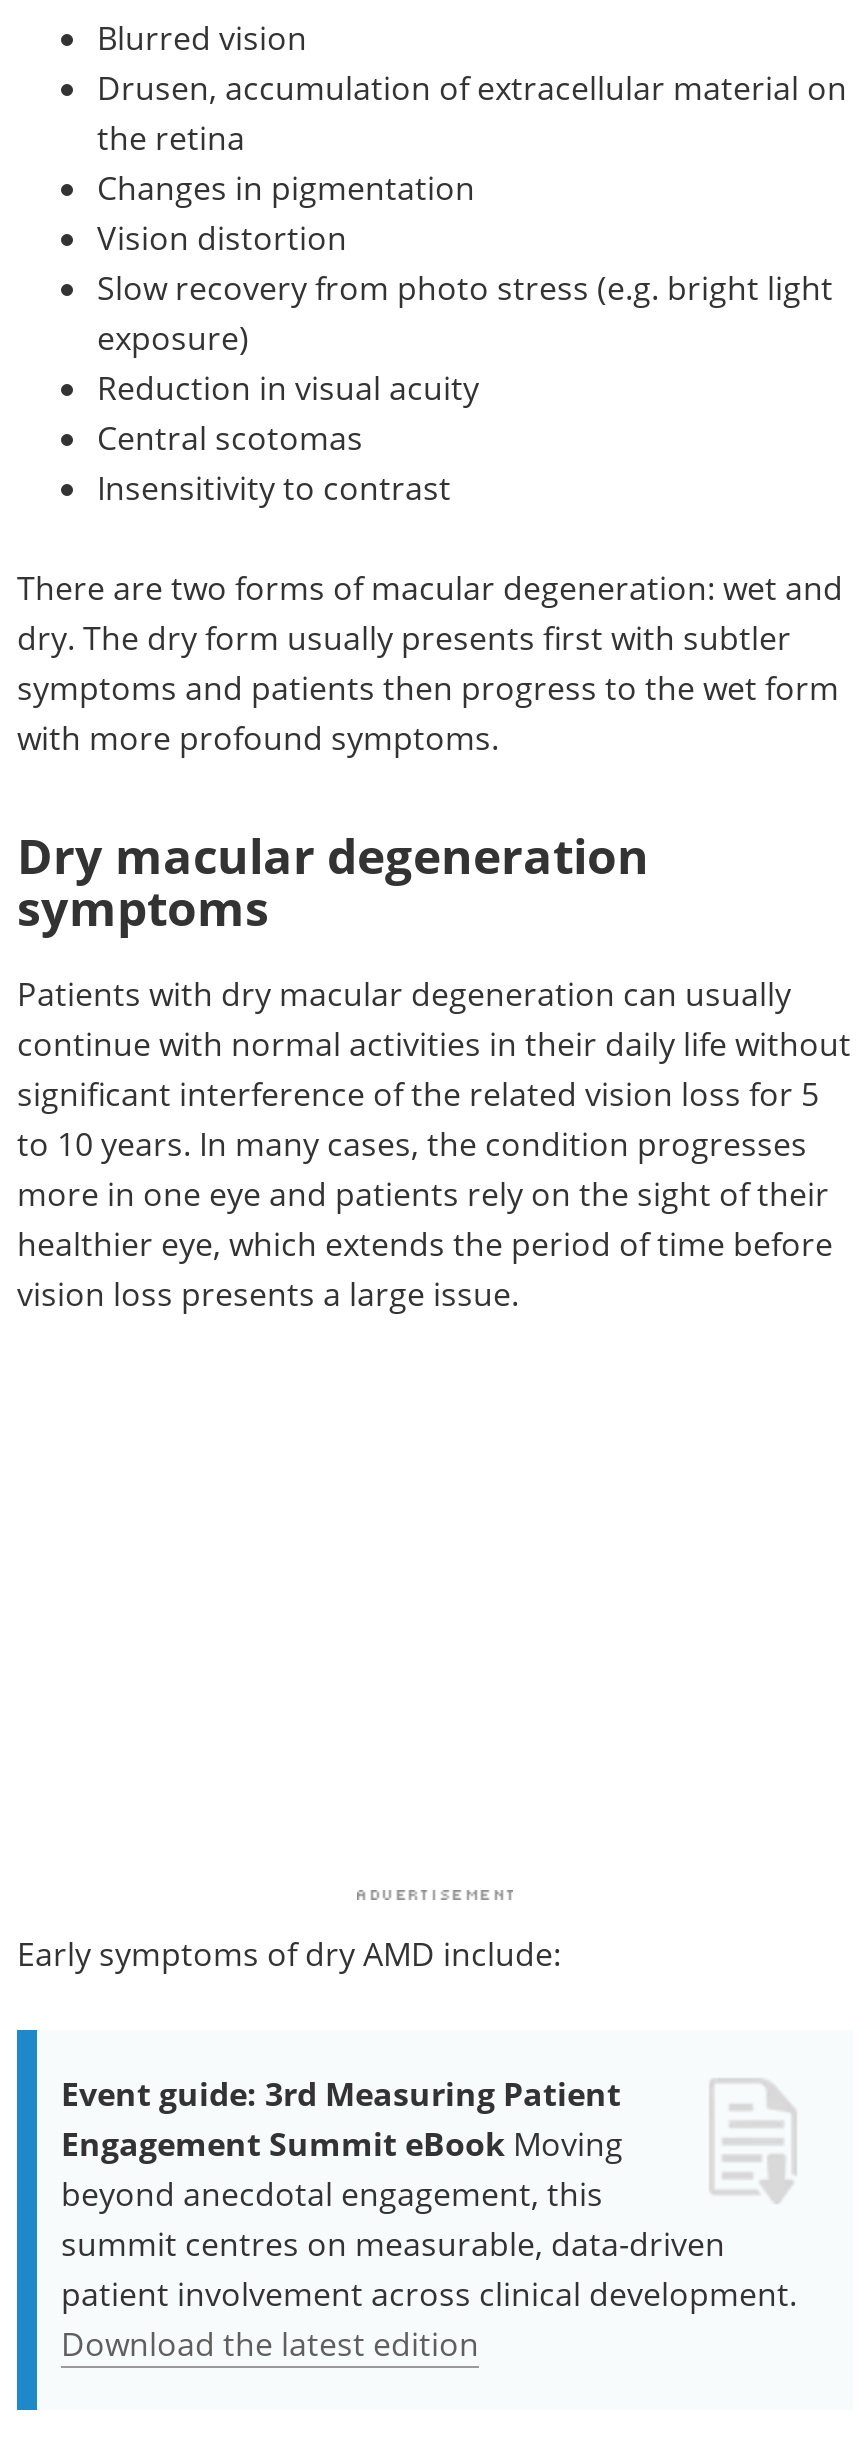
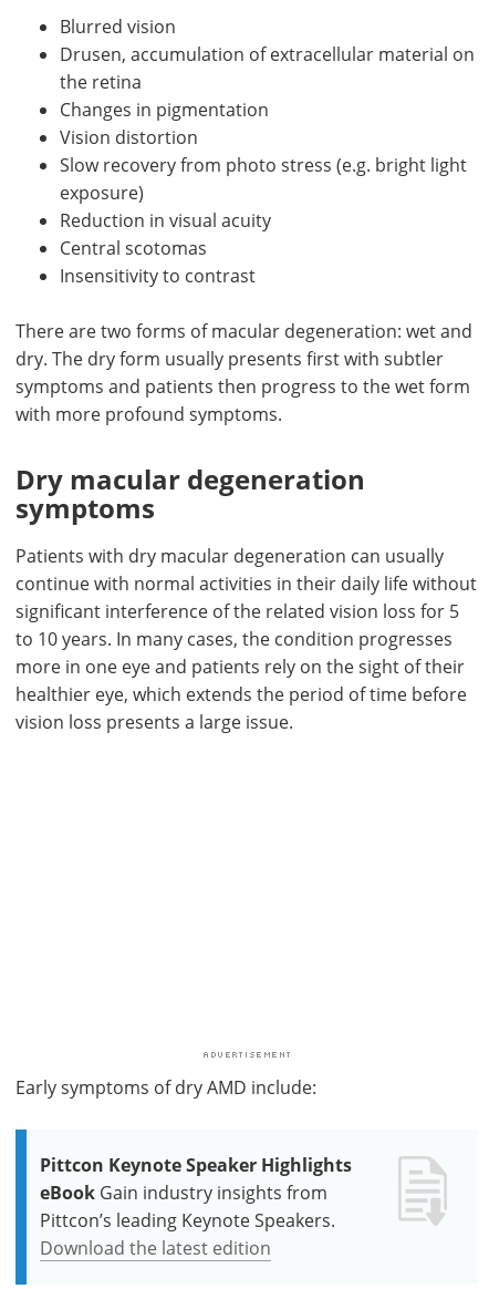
[61,2072,797,2316] Event guide: 3rd Measuring Patient | Engagement Summit eBook Moving | beyond anecdotal engagement, this | summit centres on measurable, data-driven | patient involvement across clinical development. -> [40,1153,352,1232] Pittcon Keynote Speaker Highlights | eBook Gain industry insights from | Pittcon’s leading Keynote Speakers.

